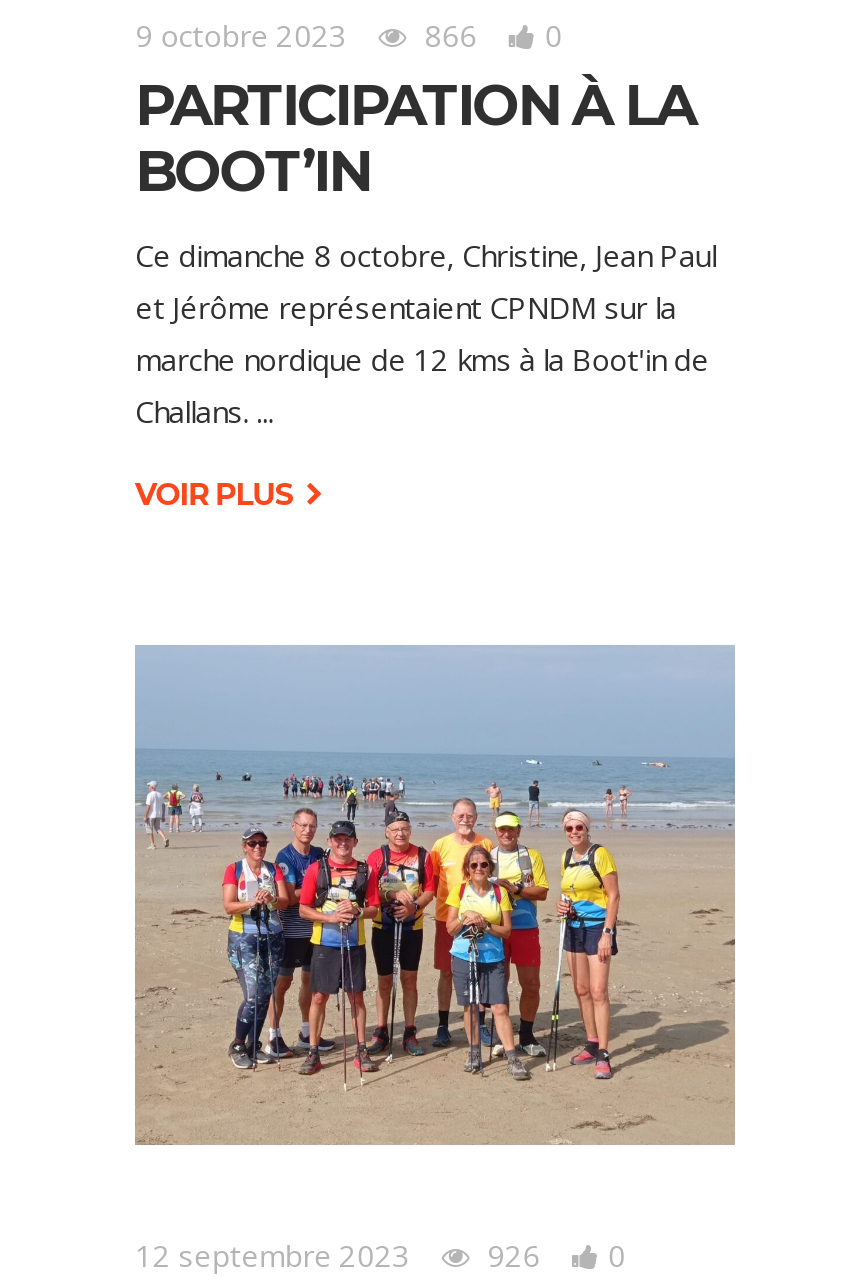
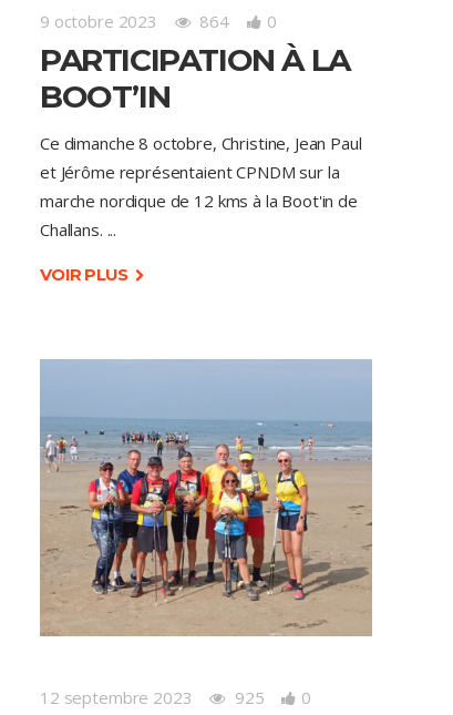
[135,15,562,55] 9 octobre 2023 866 0 -> [40,10,276,32] 9 octobre 2023 864 0
[135,1235,625,1275] 12 septembre 2023 926 0 -> [40,686,311,709] 12 septembre 2023 925 0

